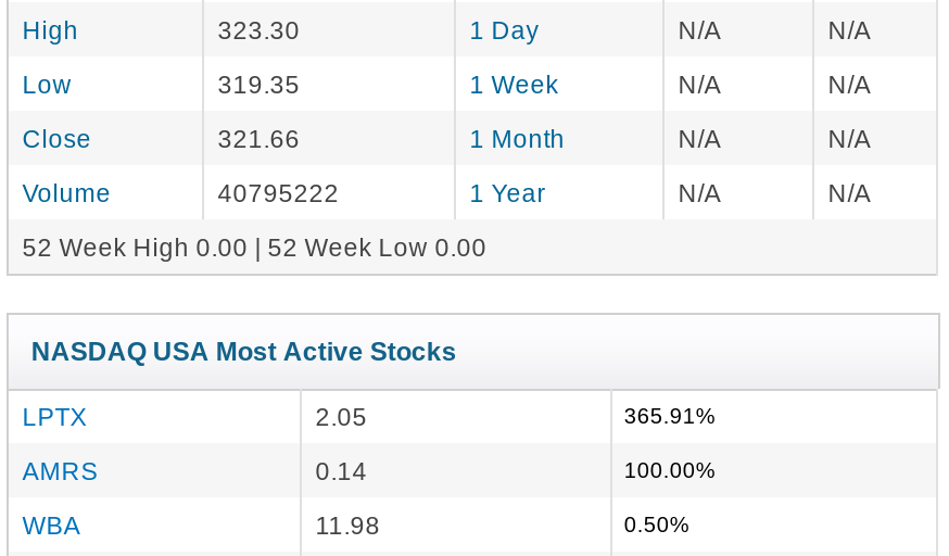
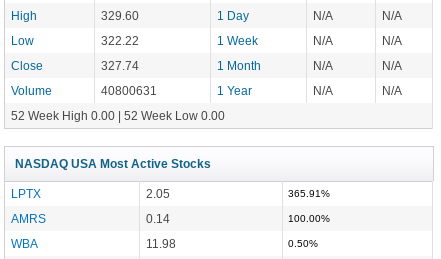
[218,16,300,44] 323.30 -> [101,9,139,22] 329.60
[218,70,300,98] 319.35 -> [101,34,139,47] 322.22
[218,124,300,153] 321.66 -> [101,59,139,72] 327.74
[218,179,339,207] 40795222 -> [101,84,157,97] 40800631

